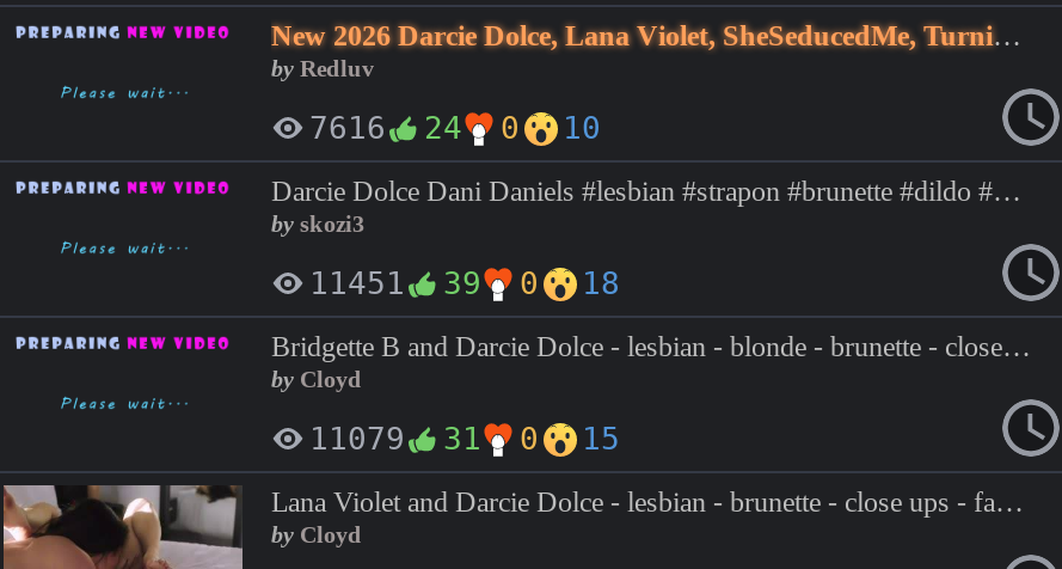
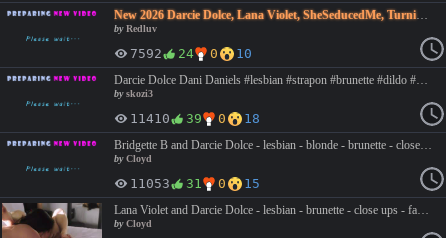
[309,110,601,146] 7616 24 0 10 -> [130,46,252,61] 7592 24 0 10
[309,265,620,301] 11451 39 0 18 -> [130,111,260,126] 11410 39 0 18
[309,421,620,457] 11079 31 0 15 -> [130,176,260,191] 11053 31 0 15

